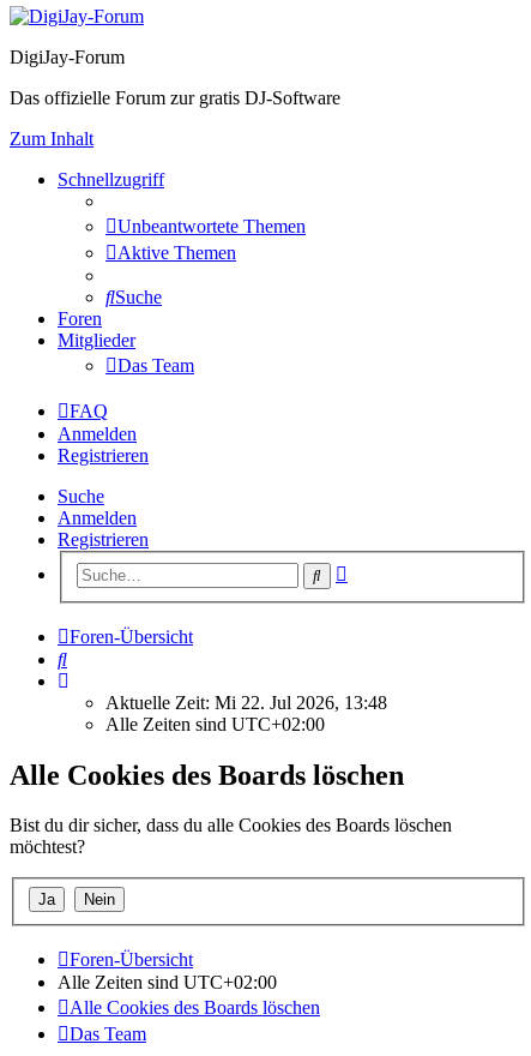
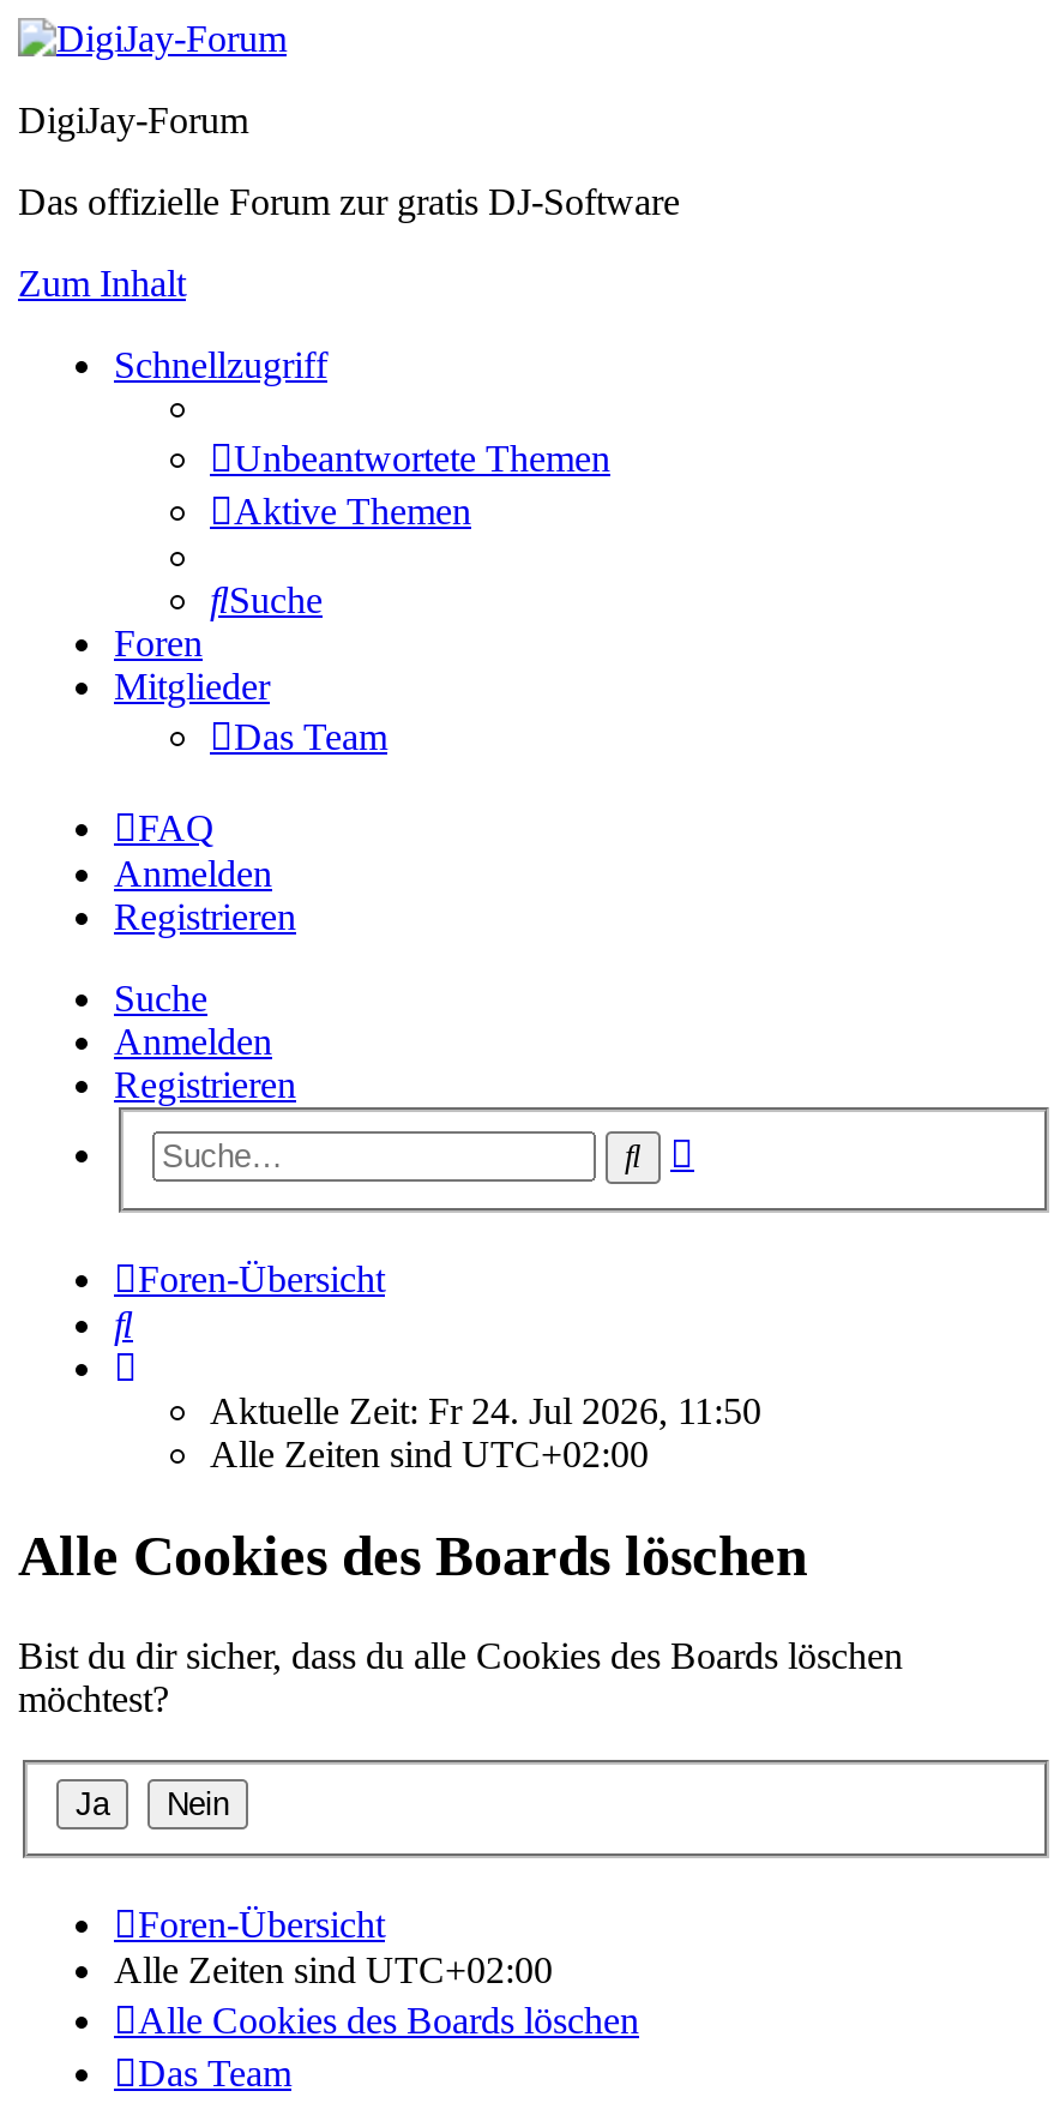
[105,692,387,712] Aktuelle Zeit: Mi 22. Jul 2026, 13:48 -> [210,1389,761,1430] Aktuelle Zeit: Fr 24. Jul 2026, 11:50

